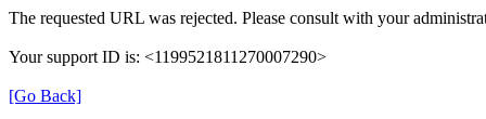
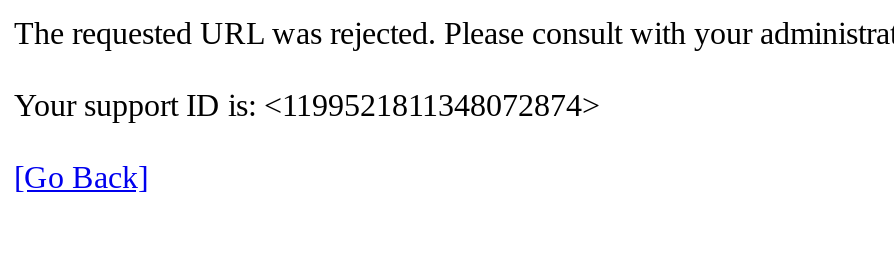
[9,48,327,66] Your support ID is: <1199521811270007290> -> [14,88,600,122] Your support ID is: <1199521811348072874>

